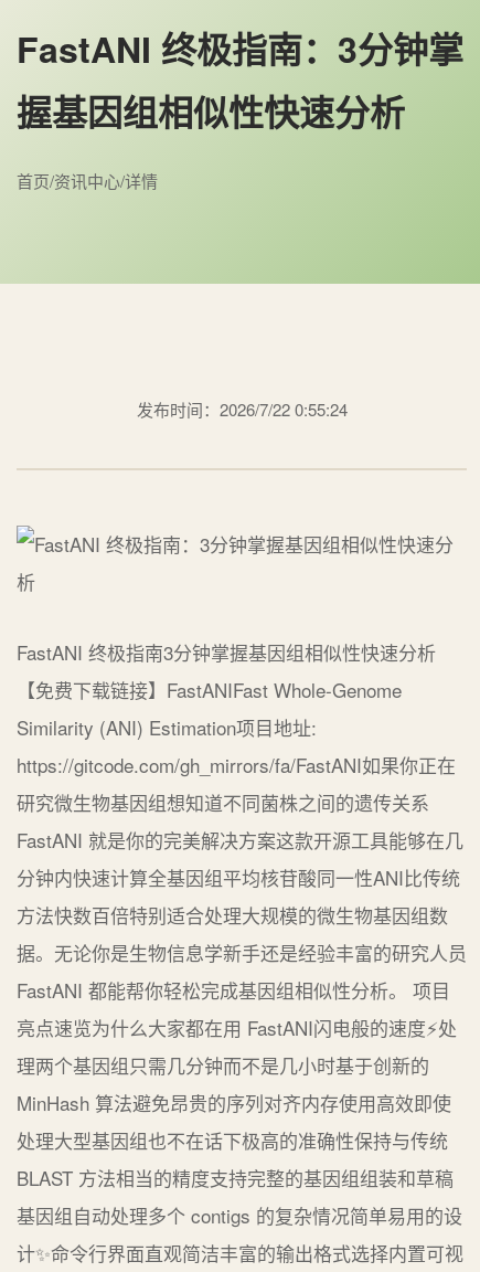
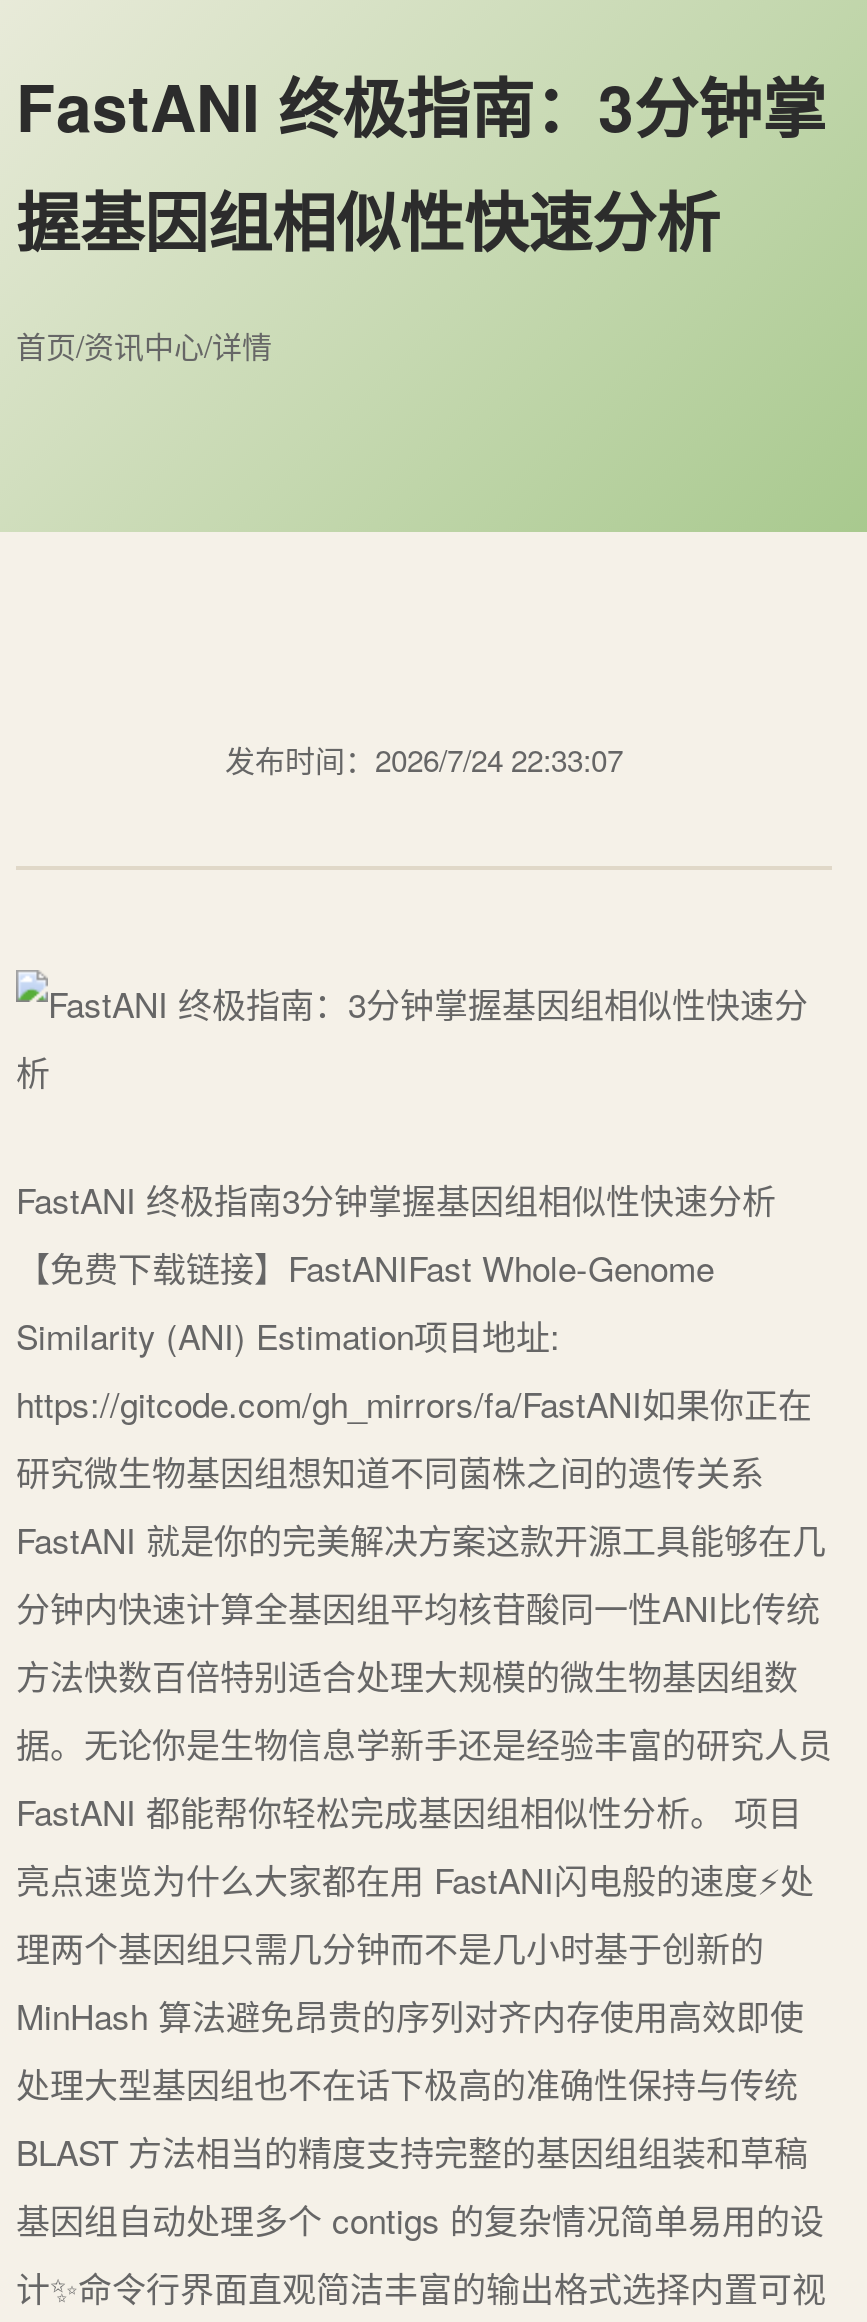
[136,397,347,421] 发布时间：2026/7/22 0:55:24 -> [225,738,623,780] 发布时间：2026/7/24 22:33:07

